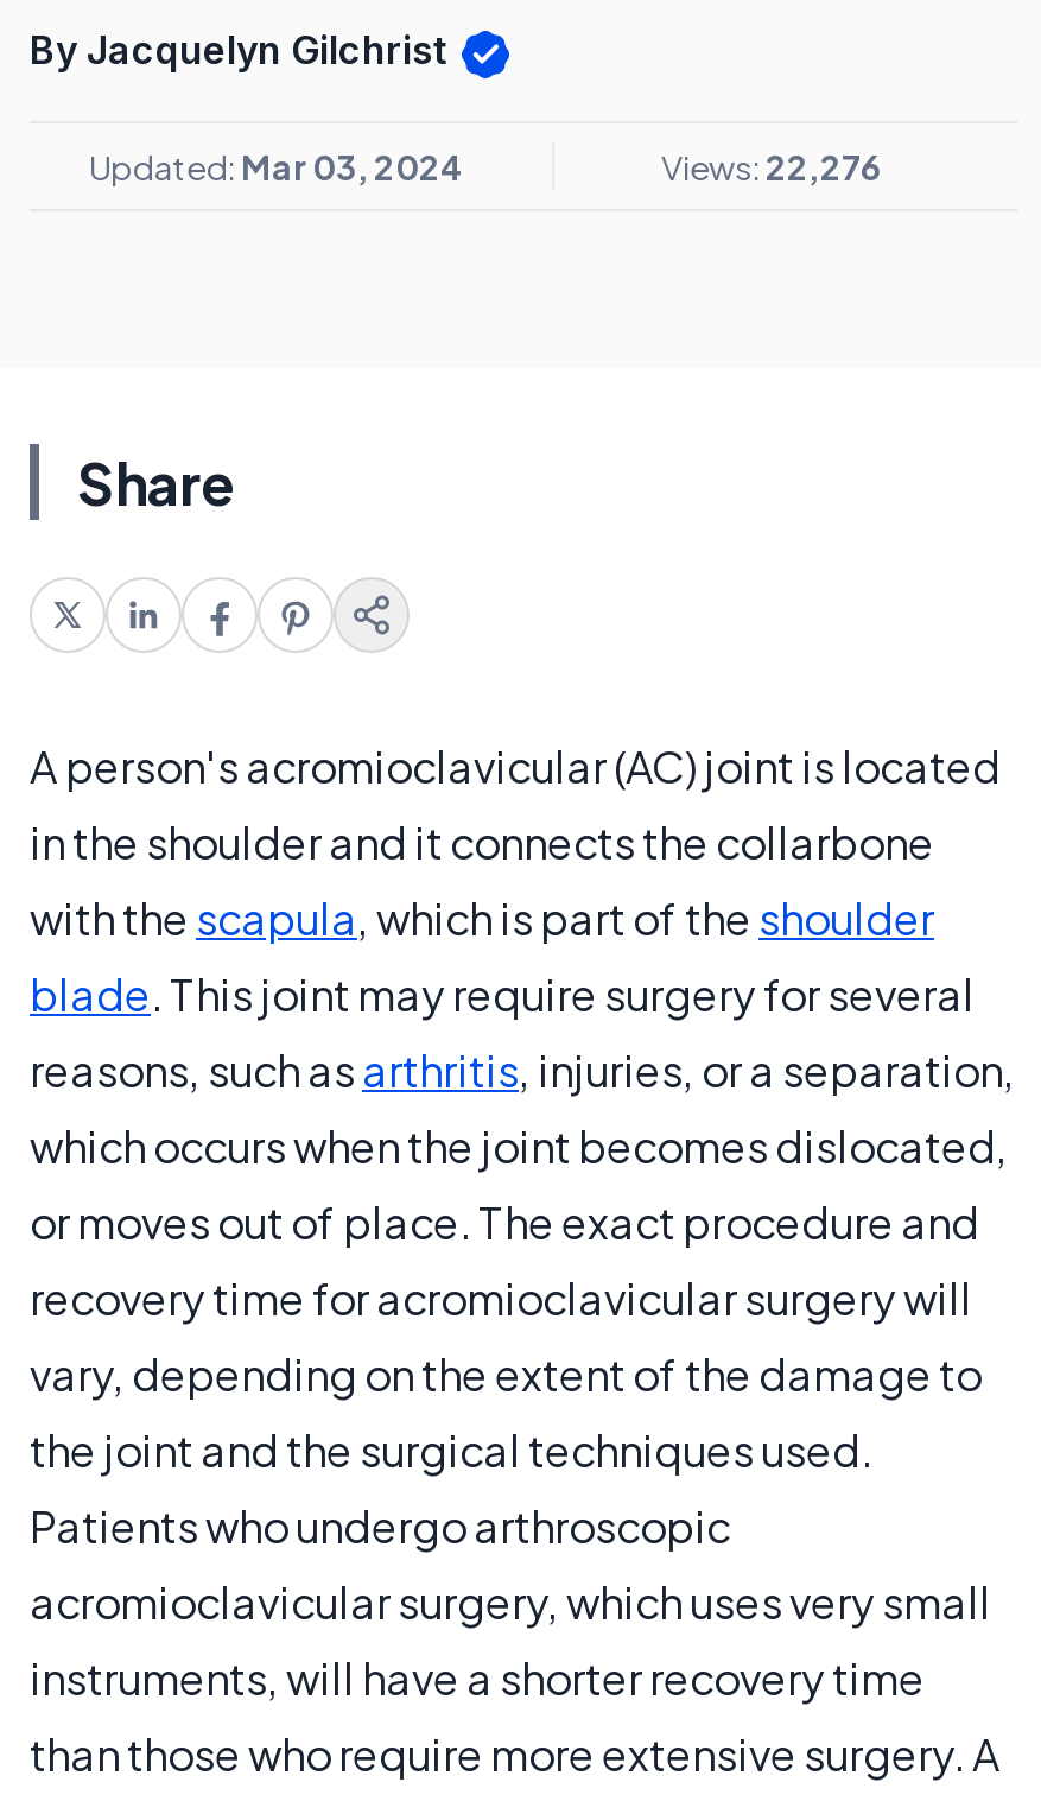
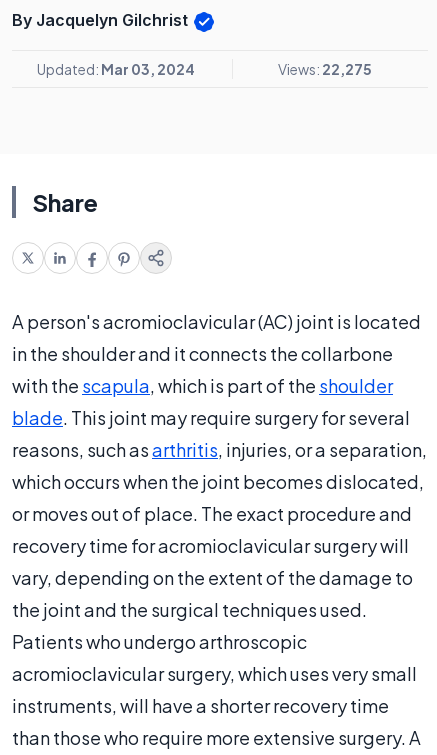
[661,144,882,187] Views: 22,276 -> [277,60,371,78] Views: 22,275

